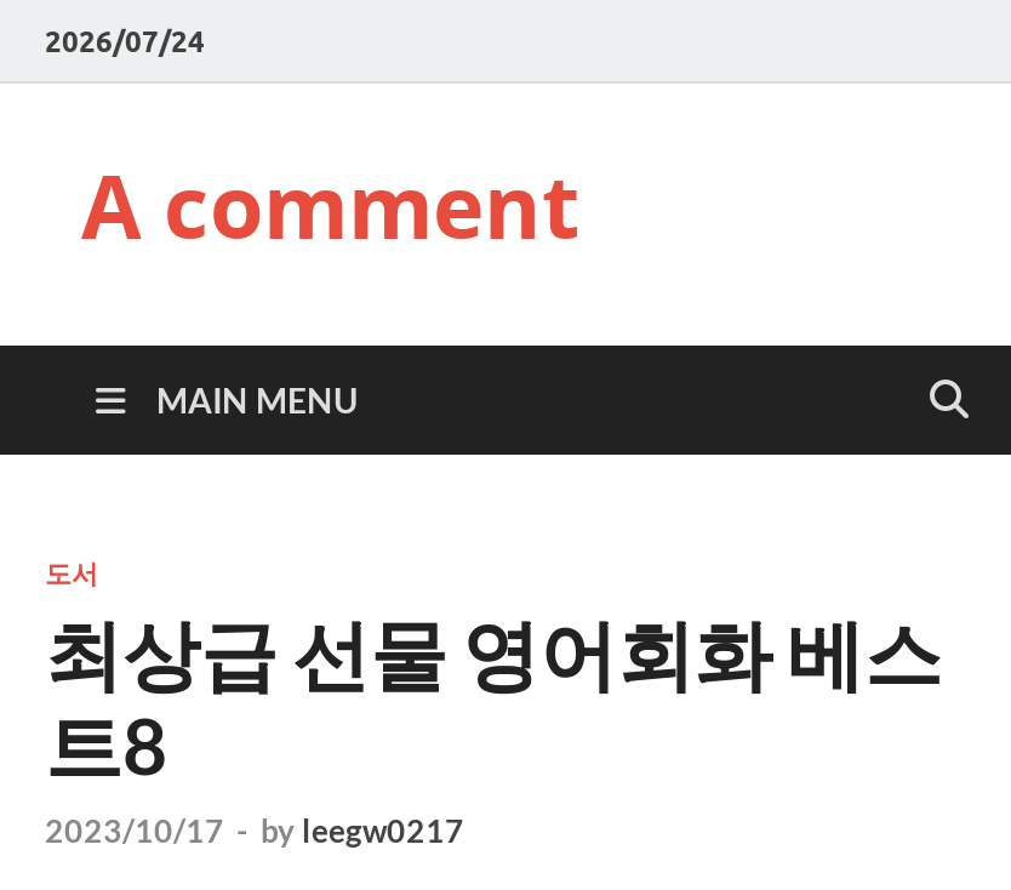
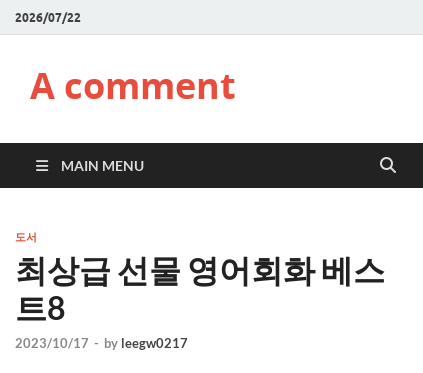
[45,22,205,58] 2026/07/24 -> [15,9,81,24] 2026/07/22

